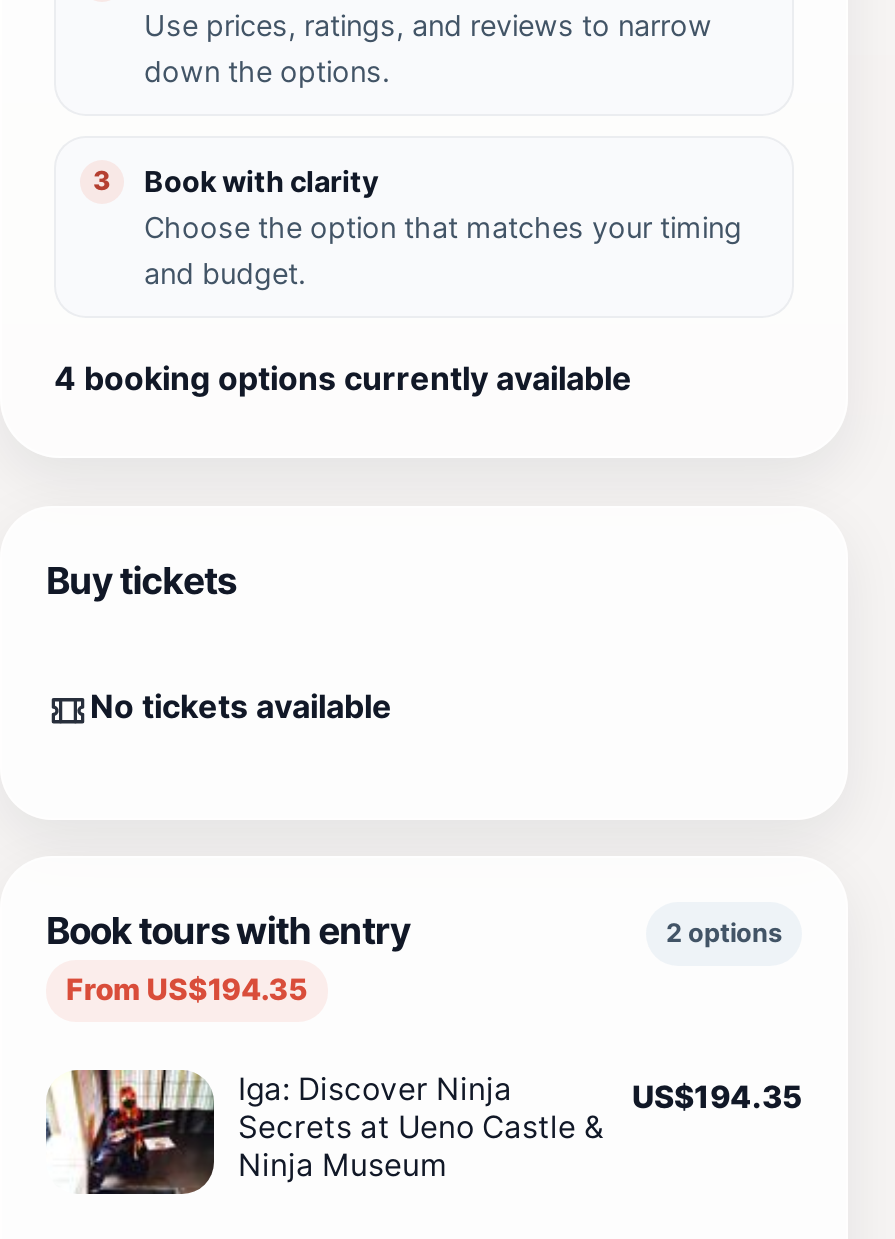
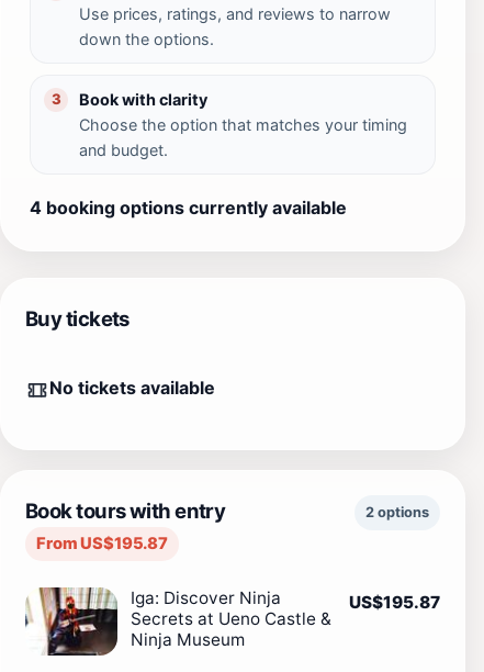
[66,972,308,1008] From US$194.35 -> [36,534,168,553] From US$195.87
[632,1078,802,1116] US$194.35 -> [349,592,440,613] US$195.87

